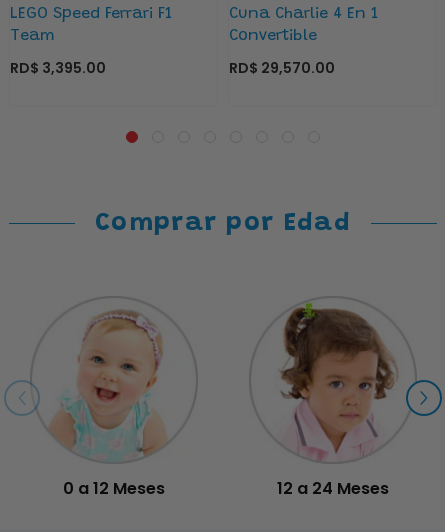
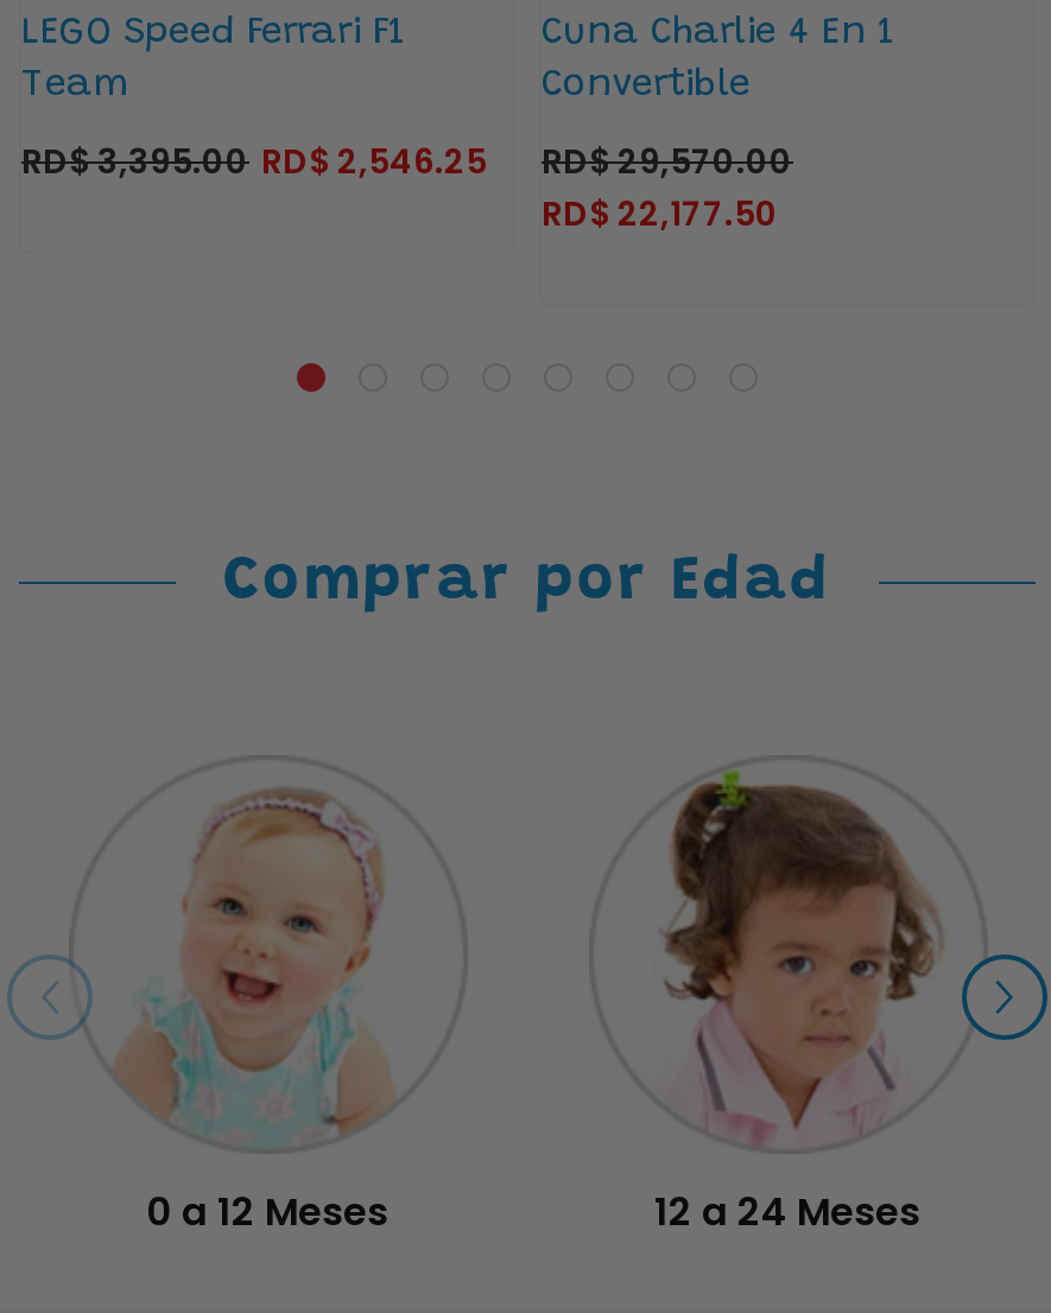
[10,58,106,78] RD$ 3,395.00 -> [21,138,487,185] RD$ 3,395.00 RD$ 2,546.25
none -> [542,190,779,237] RD$ 22,177.50

